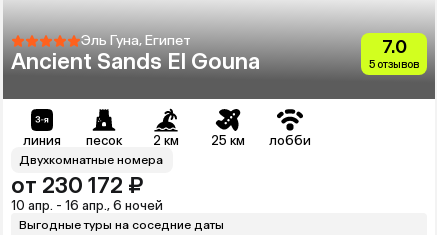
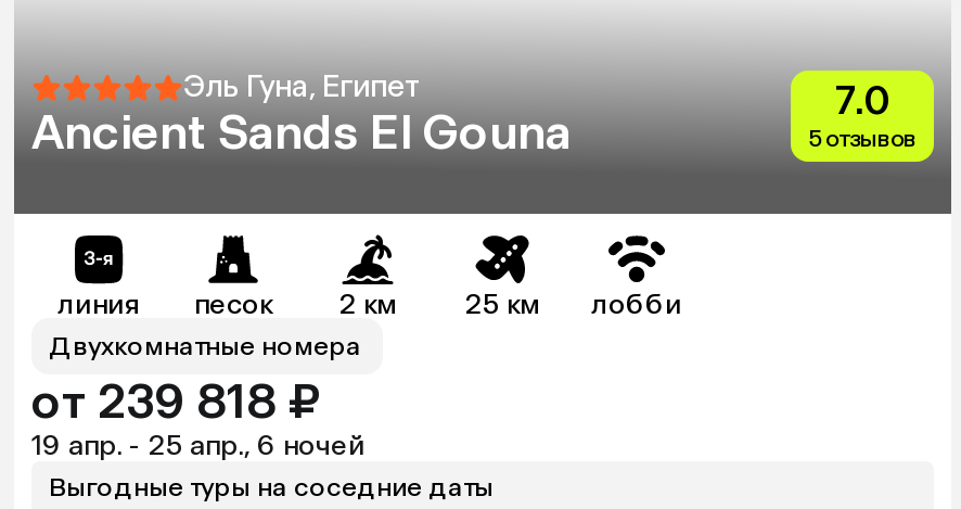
[11,172,143,199] от 230 172 ₽ -> [31,372,320,431] от 239 818 ₽
[11,198,163,213] 10 апр. - 16 апр., 6 ночей -> [31,429,366,461] 19 апр. - 25 апр., 6 ночей

